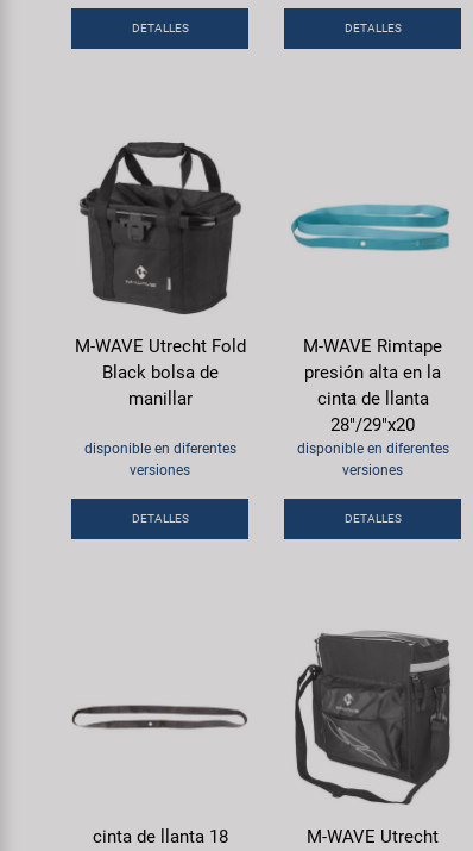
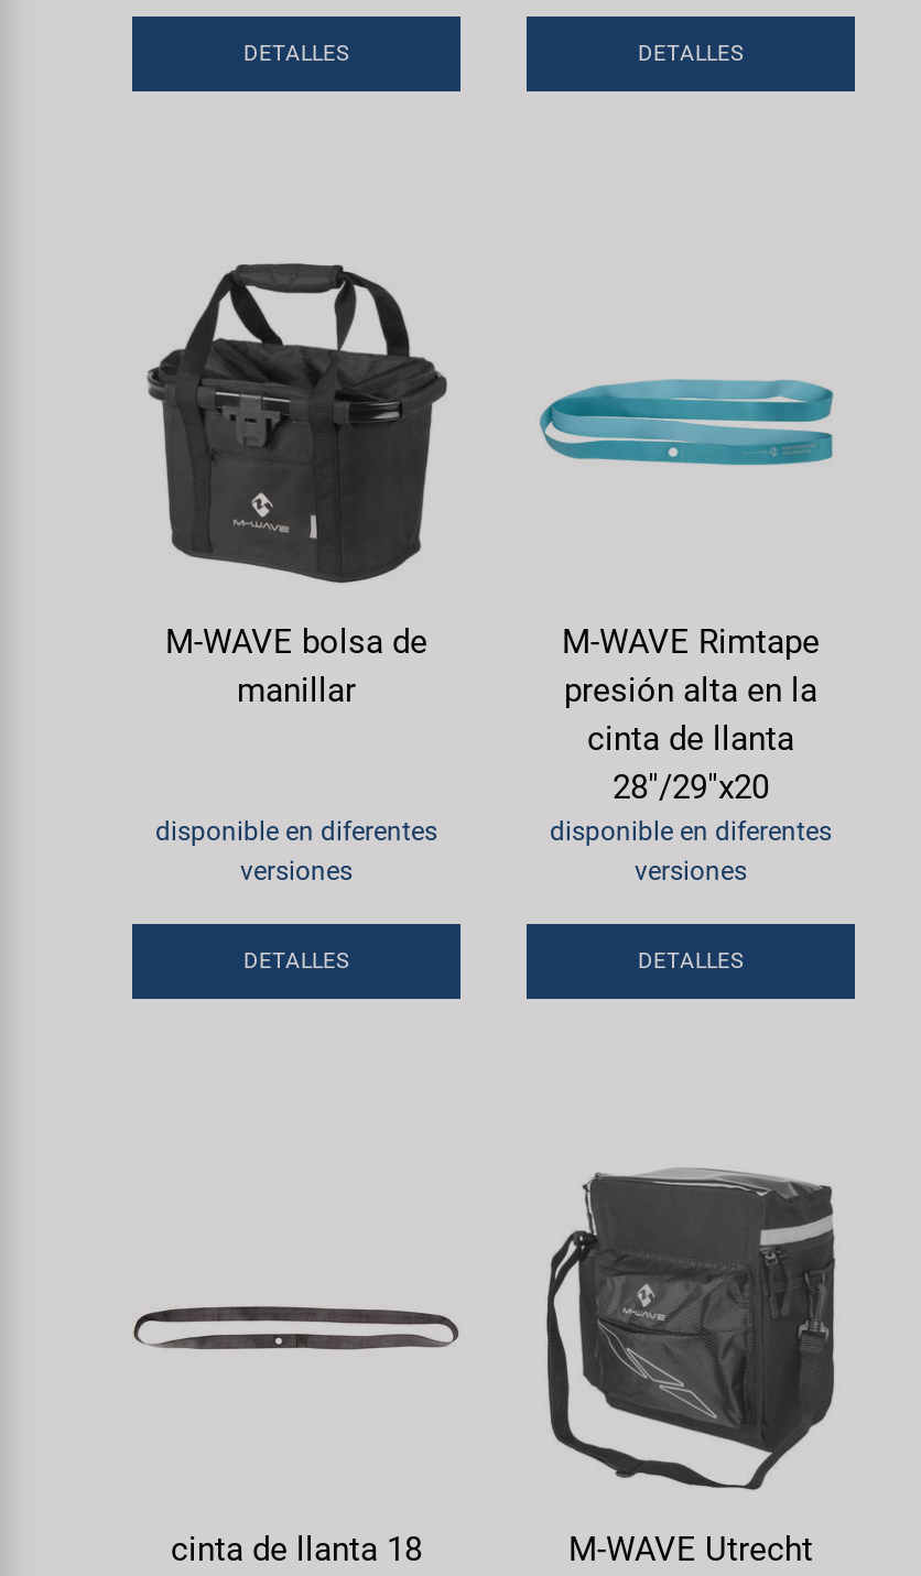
[74,335,245,383] M-WAVE Utrecht Fold | Black bolsa de -> [165,621,427,661] M-WAVE bolsa de
moved [128,387,192,409] -> [237,670,356,709]: manillar

